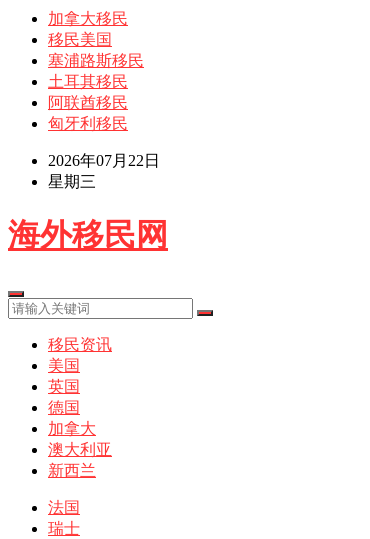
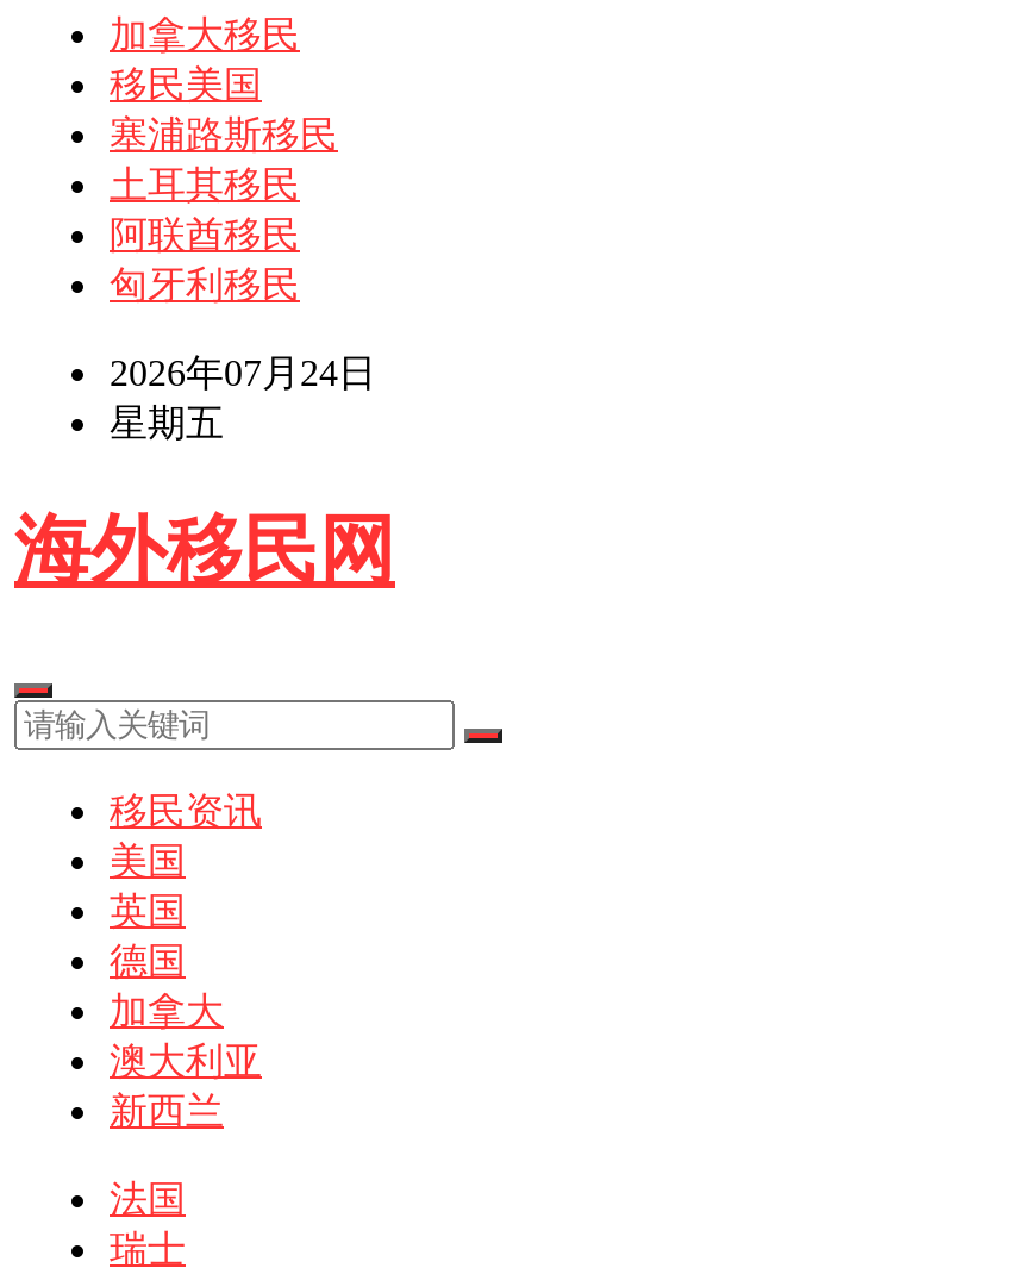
[48,152,160,169] 2026年07月22日 -> [110,352,376,393] 2026年07月24日
[48,173,96,190] 星期三 -> [110,402,224,443] 星期五

